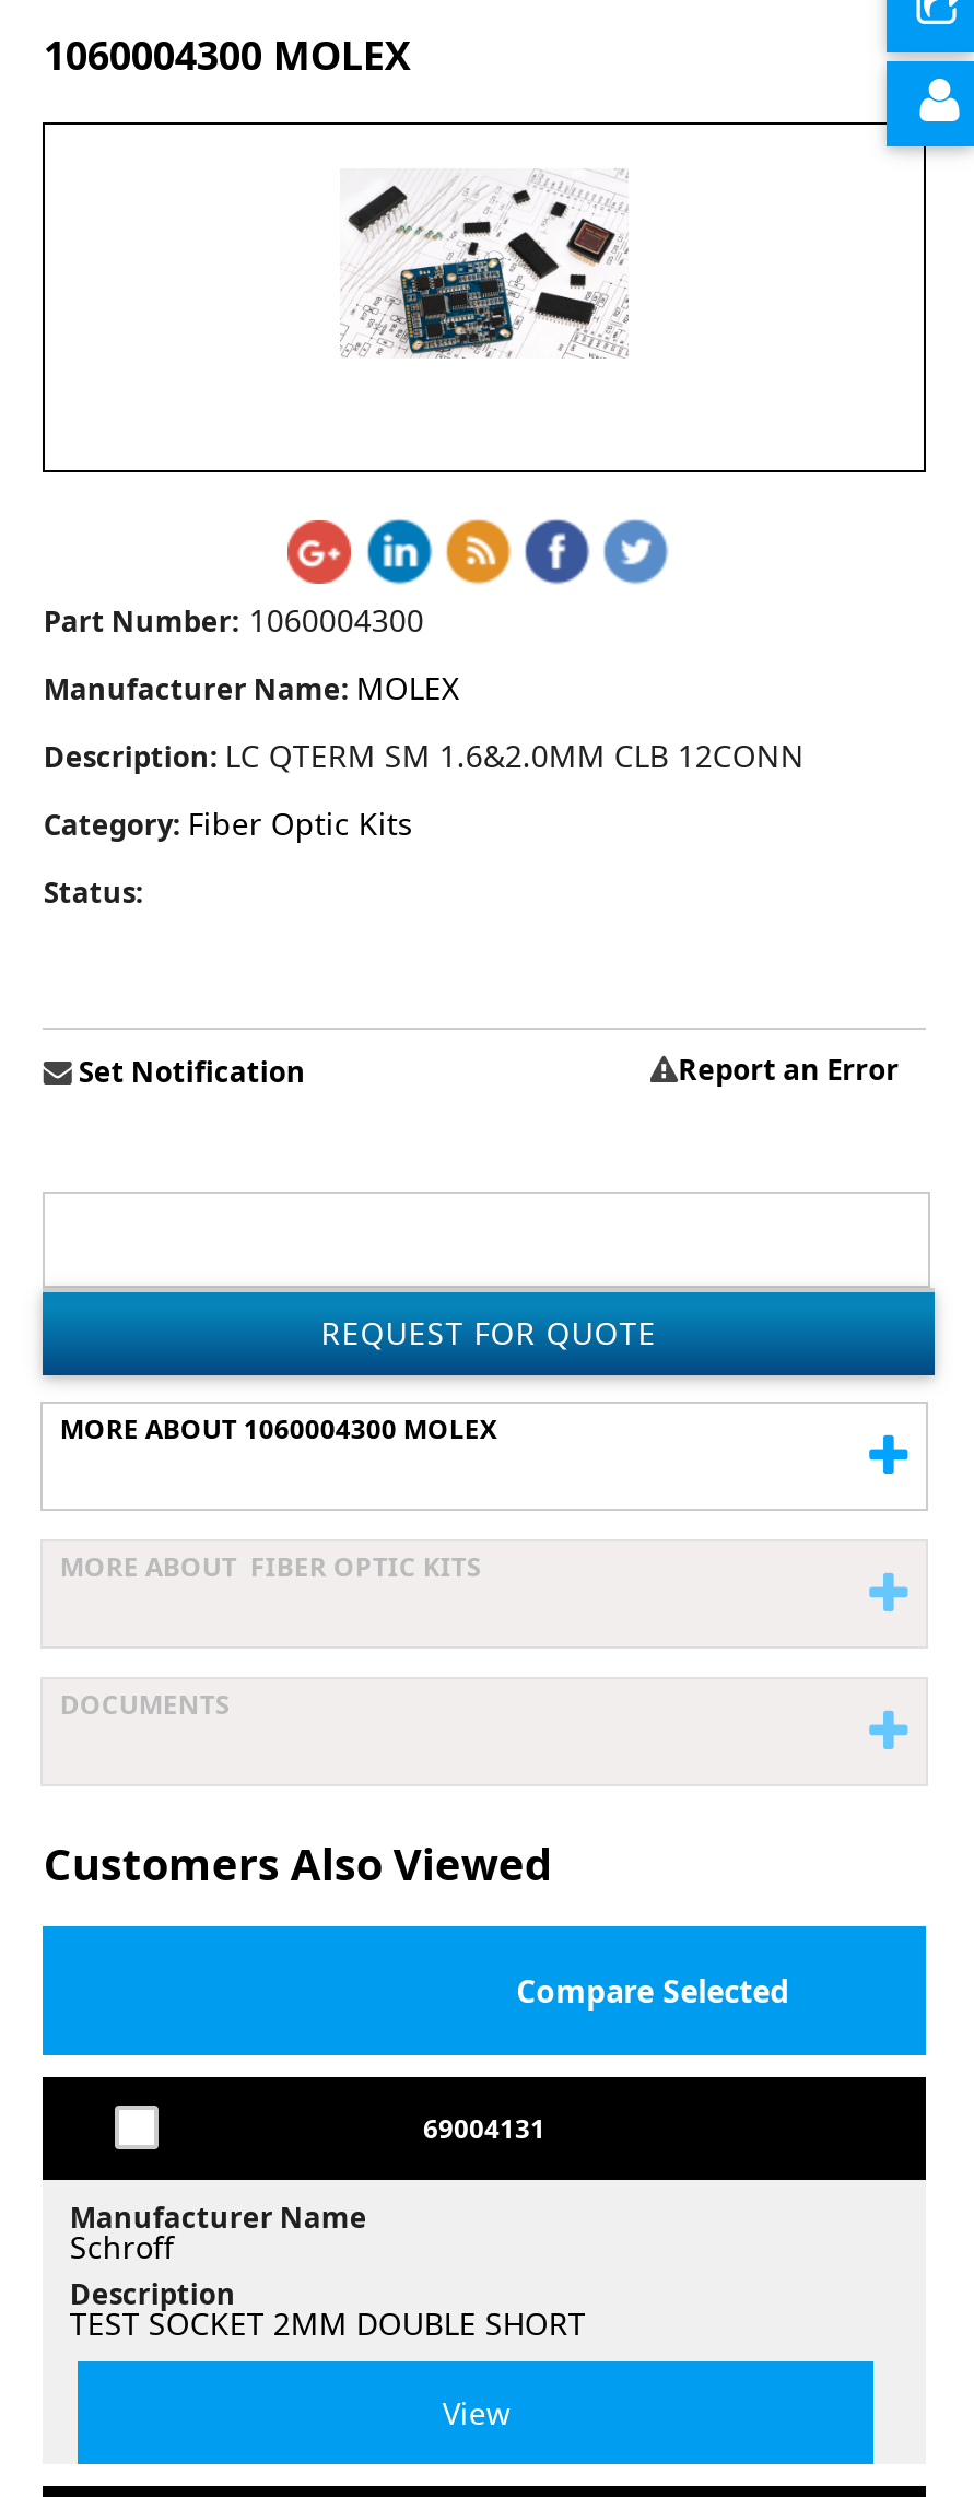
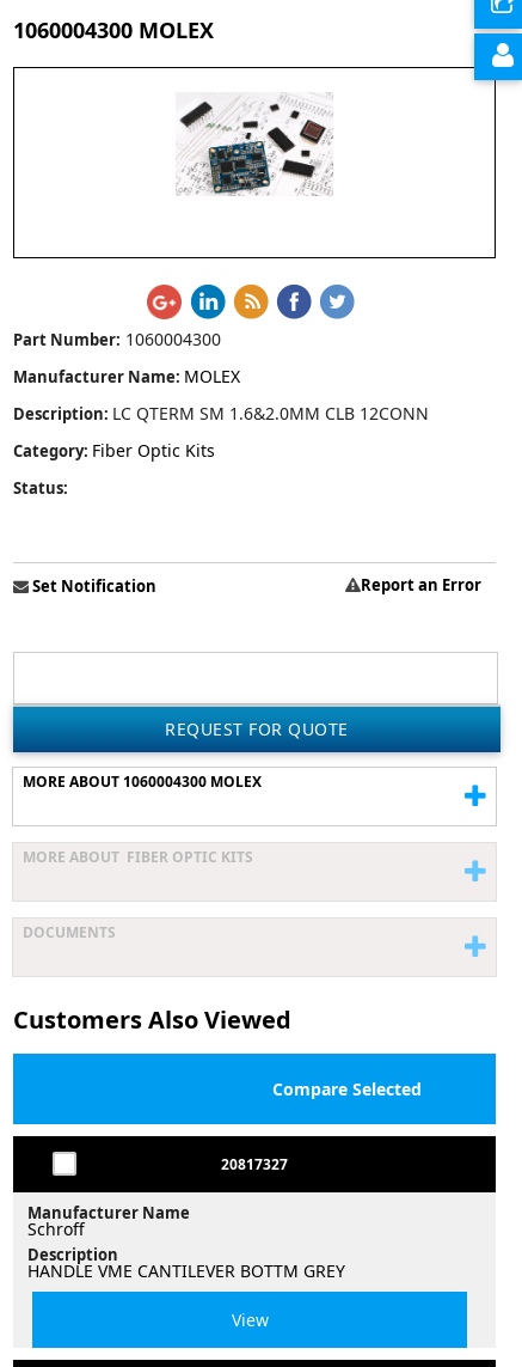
[423,2109,545,2147] 69004131 -> [221,1154,288,1174] 20817327
[70,2303,586,2345] TEST SOCKET 2MM DOUBLE SHORT -> [28,1260,346,1282] HANDLE VME CANTILEVER BOTTM GREY

